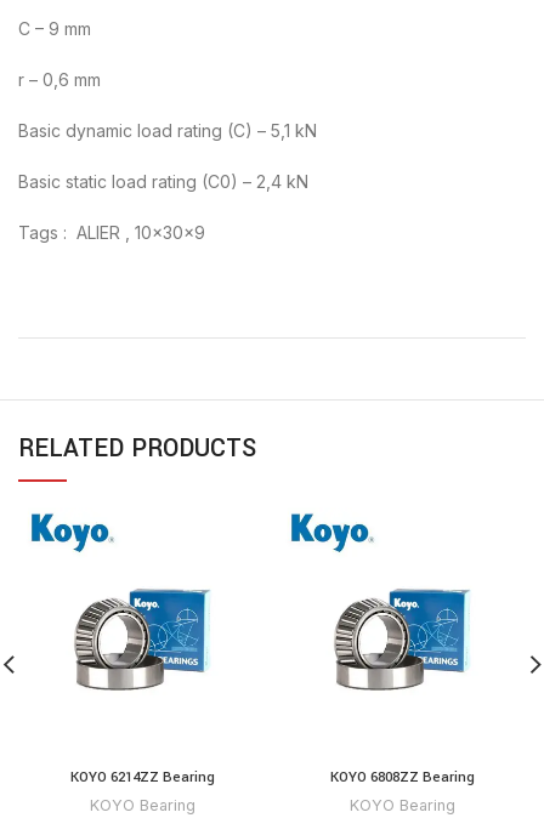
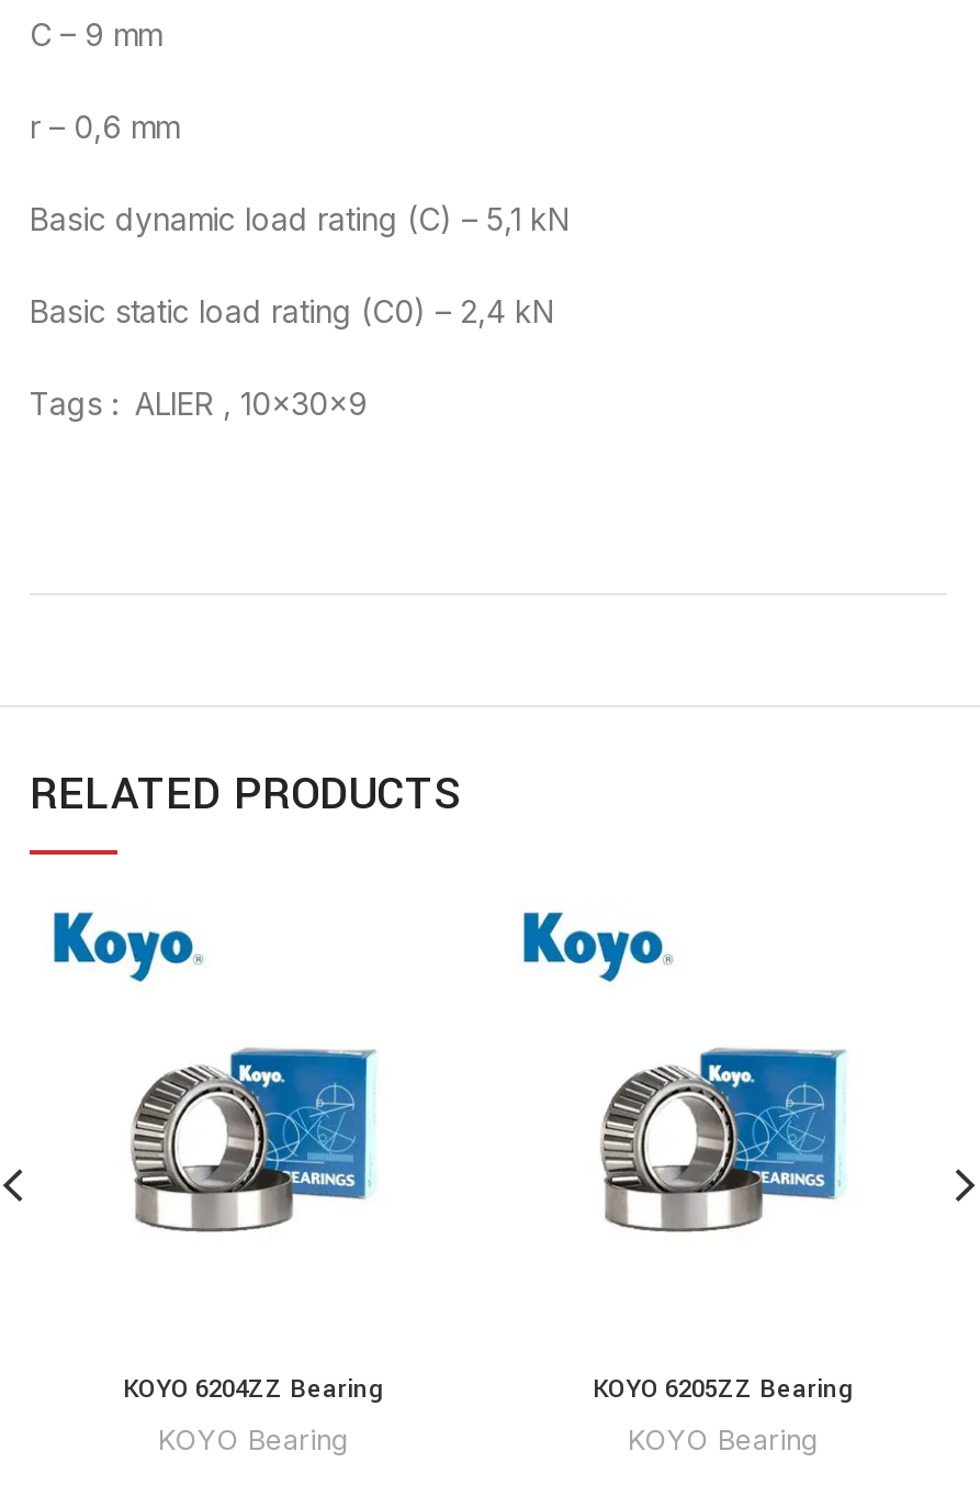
[70,767,214,787] KOYO 6214ZZ Bearing -> [123,1370,384,1408] KOYO 6204ZZ Bearing
[330,767,474,787] KOYO 6808ZZ Bearing -> [593,1370,854,1408] KOYO 6205ZZ Bearing

